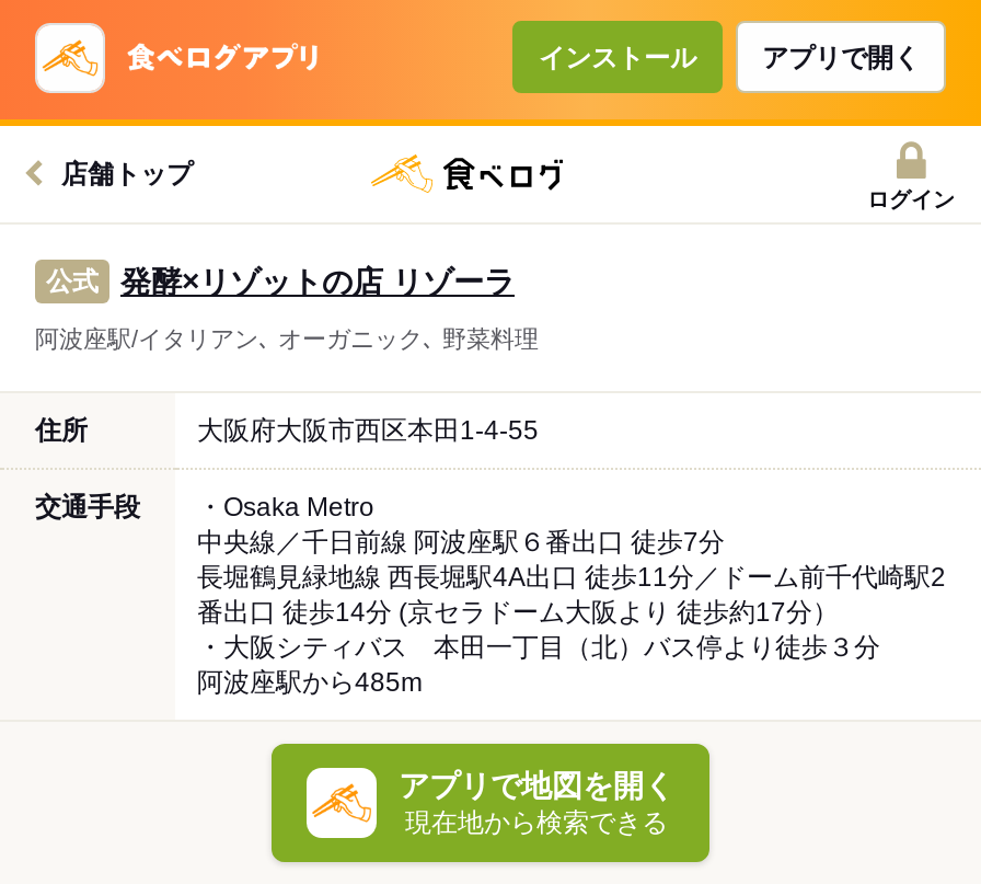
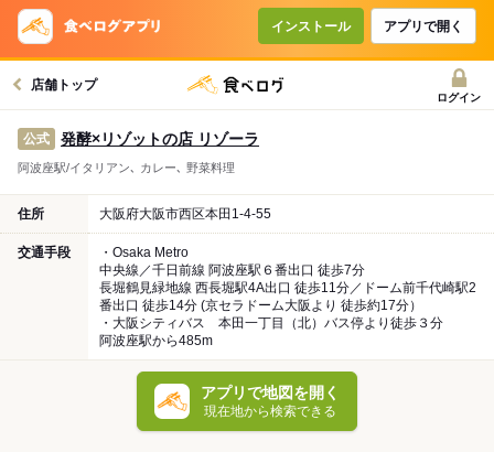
[35,325,539,352] 阿波座駅/イタリアン､ オーガニック､ 野菜料理 -> [18,161,235,174] 阿波座駅/イタリアン､ カレー､ 野菜料理

